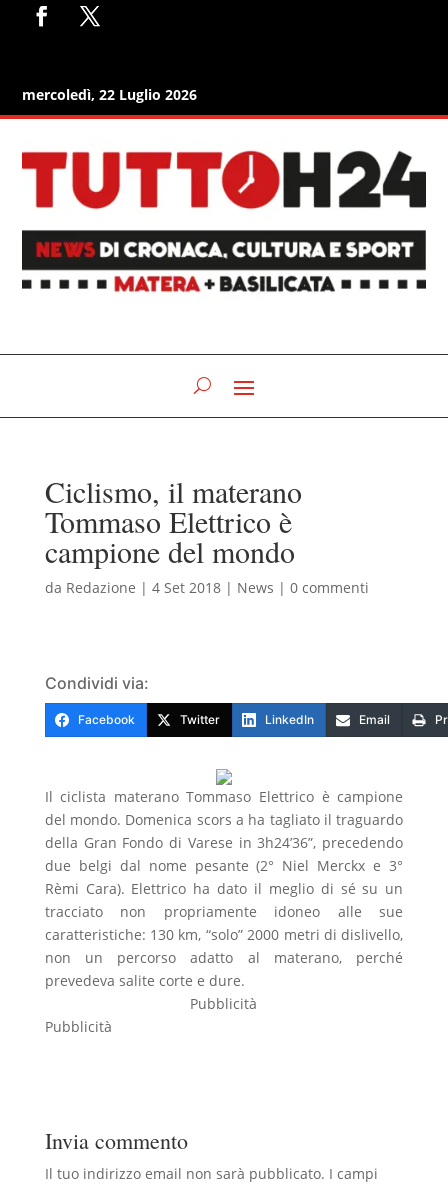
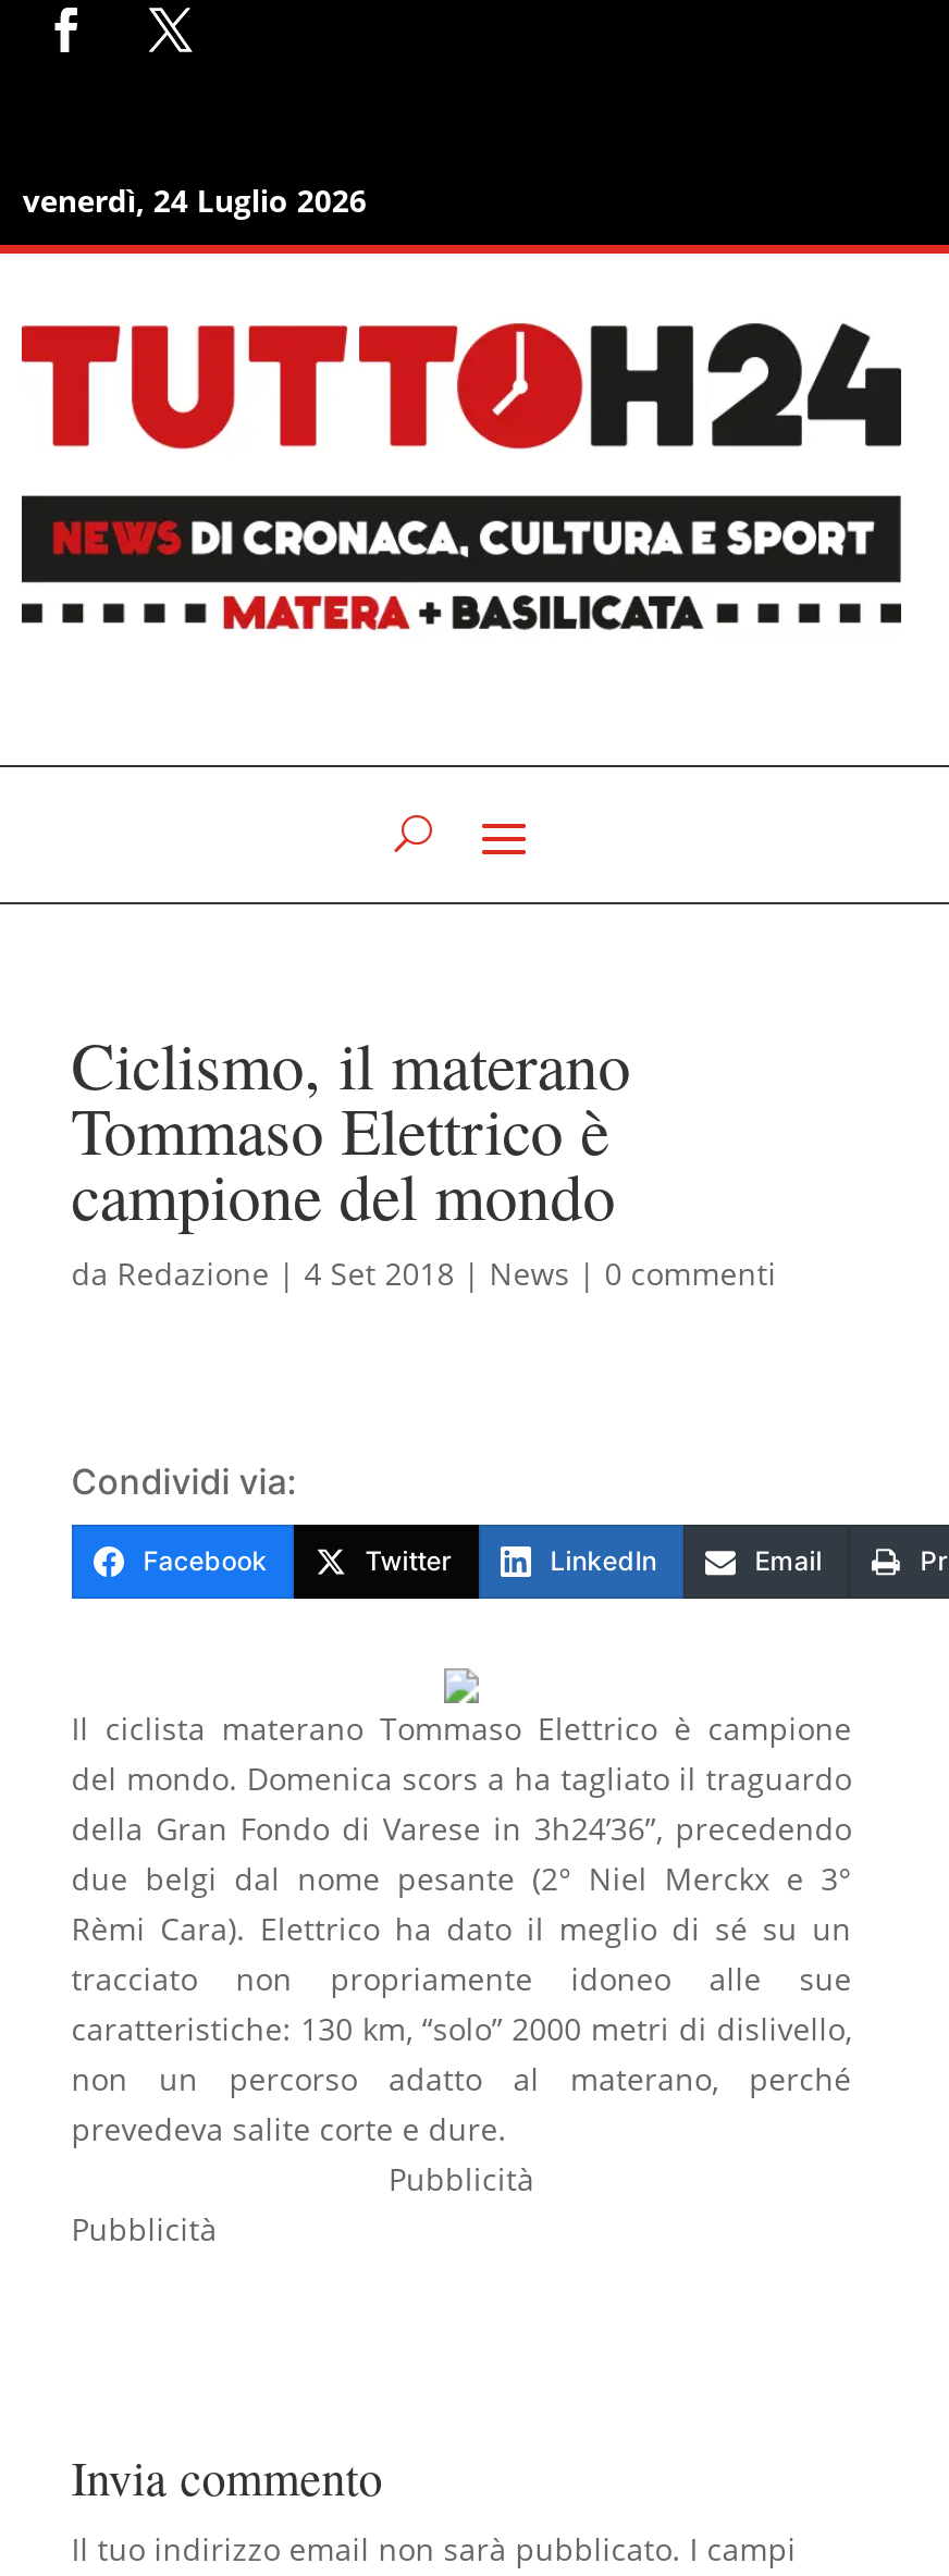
[22,85,197,104] mercoledì, 22 Luglio 2026 -> [23,180,367,221] venerdì, 24 Luglio 2026

